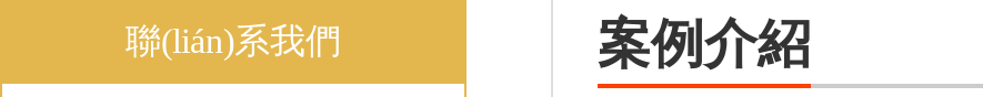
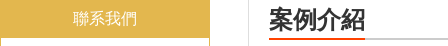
[126,22,341,60] 聯(lián)系我們 -> [73,10,137,27] 聯系我們

